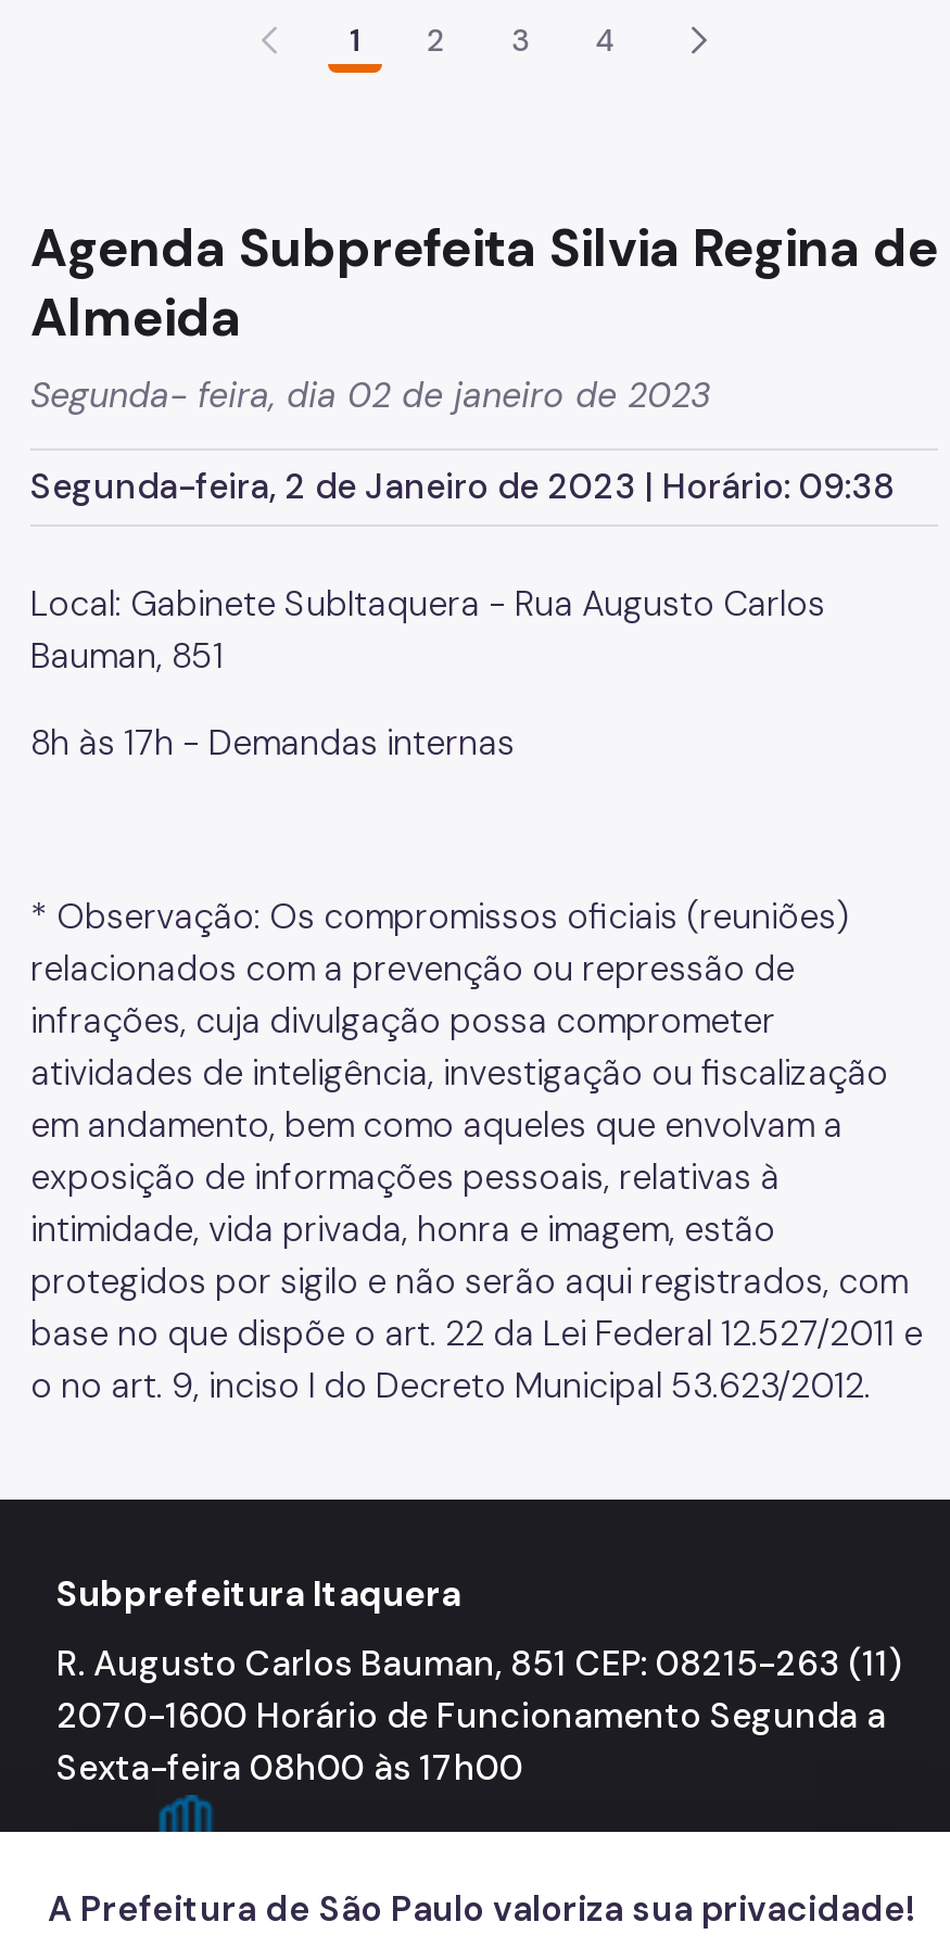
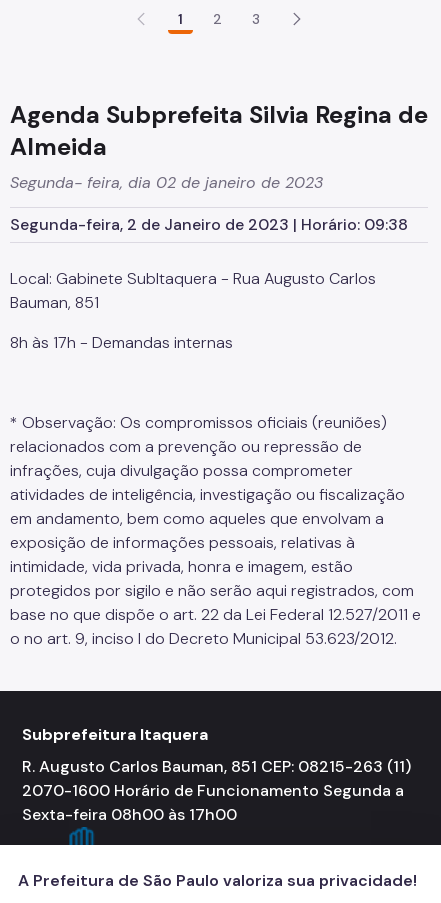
[595,20,618,60] 4 -> none

